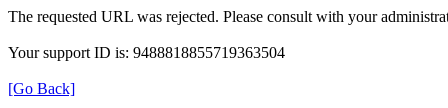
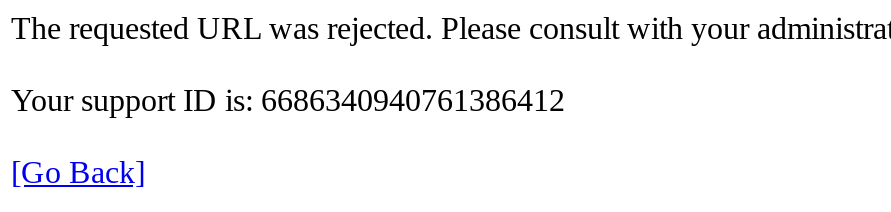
[8,44,285,61] Your support ID is: 9488818855719363504 -> [11,83,565,117] Your support ID is: 6686340940761386412

